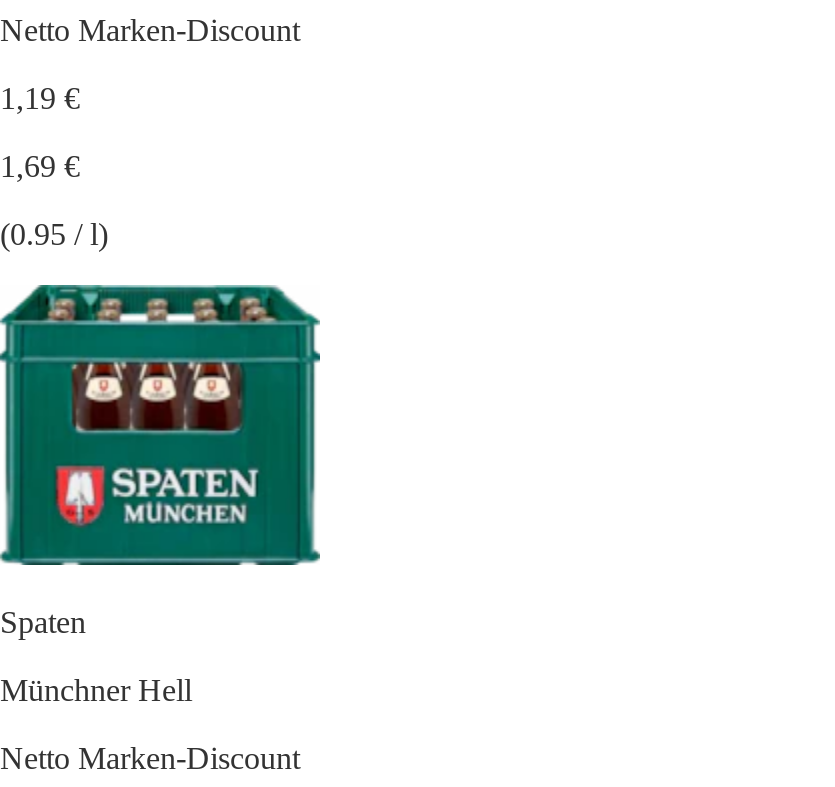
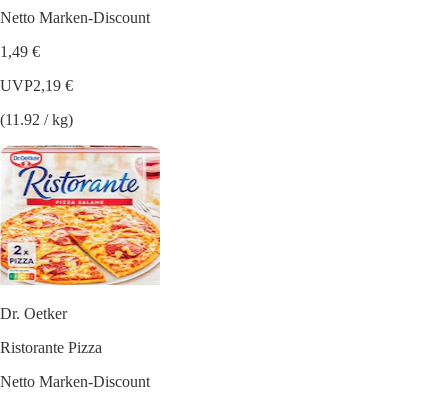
[0,80,80,114] 1,19 € -> [0,43,40,60] 1,49 €
[0,148,80,182] 1,69 € -> [0,77,73,94] UVP2,19 €
[0,216,108,250] (0.95 / l) -> [0,111,73,128] (11.92 / kg)
[0,283,322,638] [image] | Spaten -> [0,145,161,322] [image] | Dr. Oetker
[0,672,192,706] Münchner Hell -> [0,339,102,356] Ristorante Pizza

